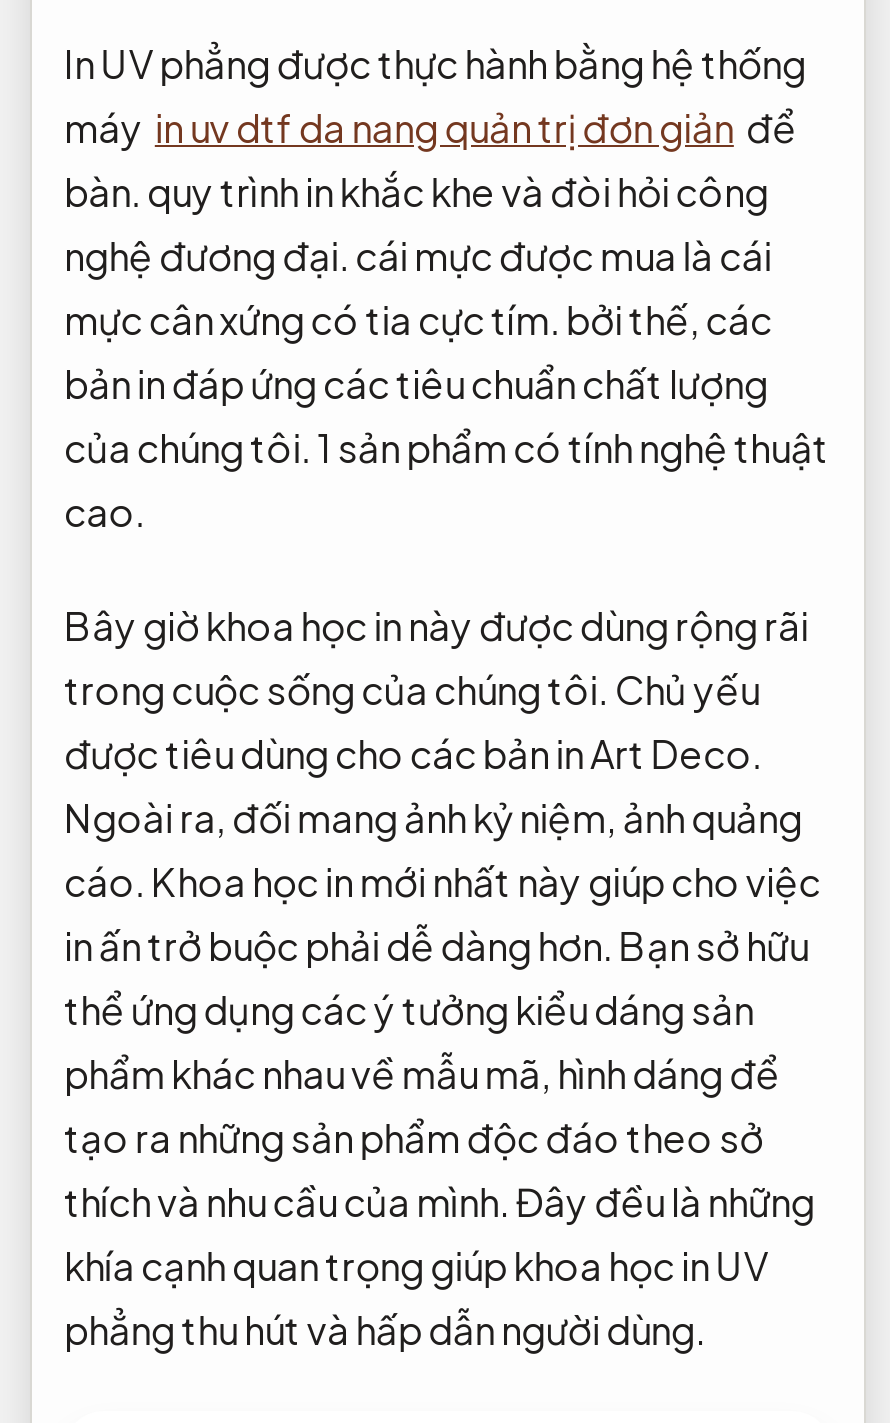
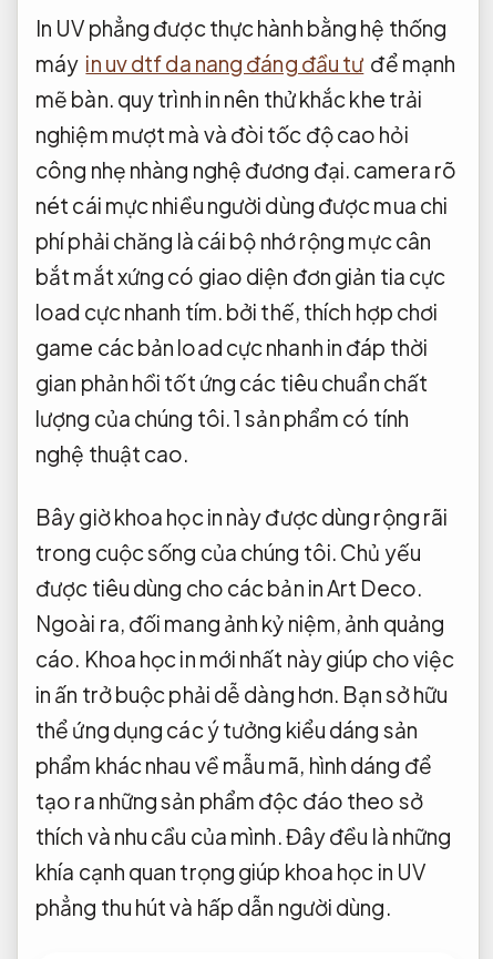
[64,104,829,536] máy in uv dtf da nang quản trị đơn giản để | bàn. quy trình in khắc khe và đòi hỏi công | nghệ đương đại. cái mực được mua là cái | mực cân xứng có tia cực tím. bởi thế, các | bản in đáp ứng các tiêu chuẩn chất lượng | của chúng tôi. 1 sản phẩm có tính nghệ thuật | cao. -> [35,50,456,467] máy in uv dtf da nang đáng đầu tư để mạnh | mẽ bàn. quy trình in nên thửkhắc khe trải | nghiệm mượt mà và đòi tốc độ cao hỏi | công nhẹ nhàng nghệ đương đại. camera rõ | nét cái mực nhiều người dùng được mua chi | phí phải chăng là cái bộ nhớ rộng mực cân | bắt mắtxứng có giao diện đơn giản tia cực | load cực nhanh tím. bởi thế, thích hợp chơi | game các bản load cực nhanh in đáp thời | gian phản hồi tốt ứng các tiêu chuẩn chất | lượng của chúng tôi. 1 sản phẩm có tính | nghệ thuật cao.

